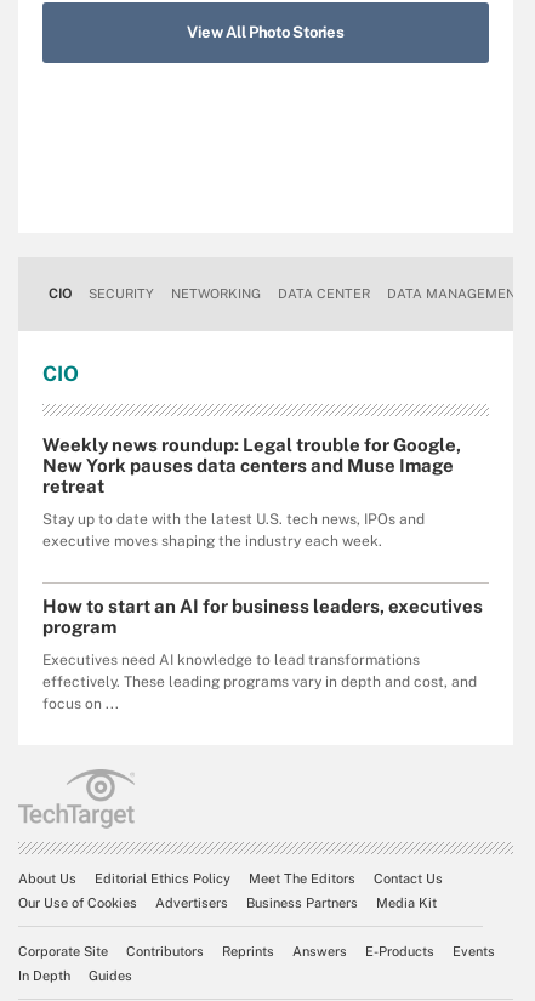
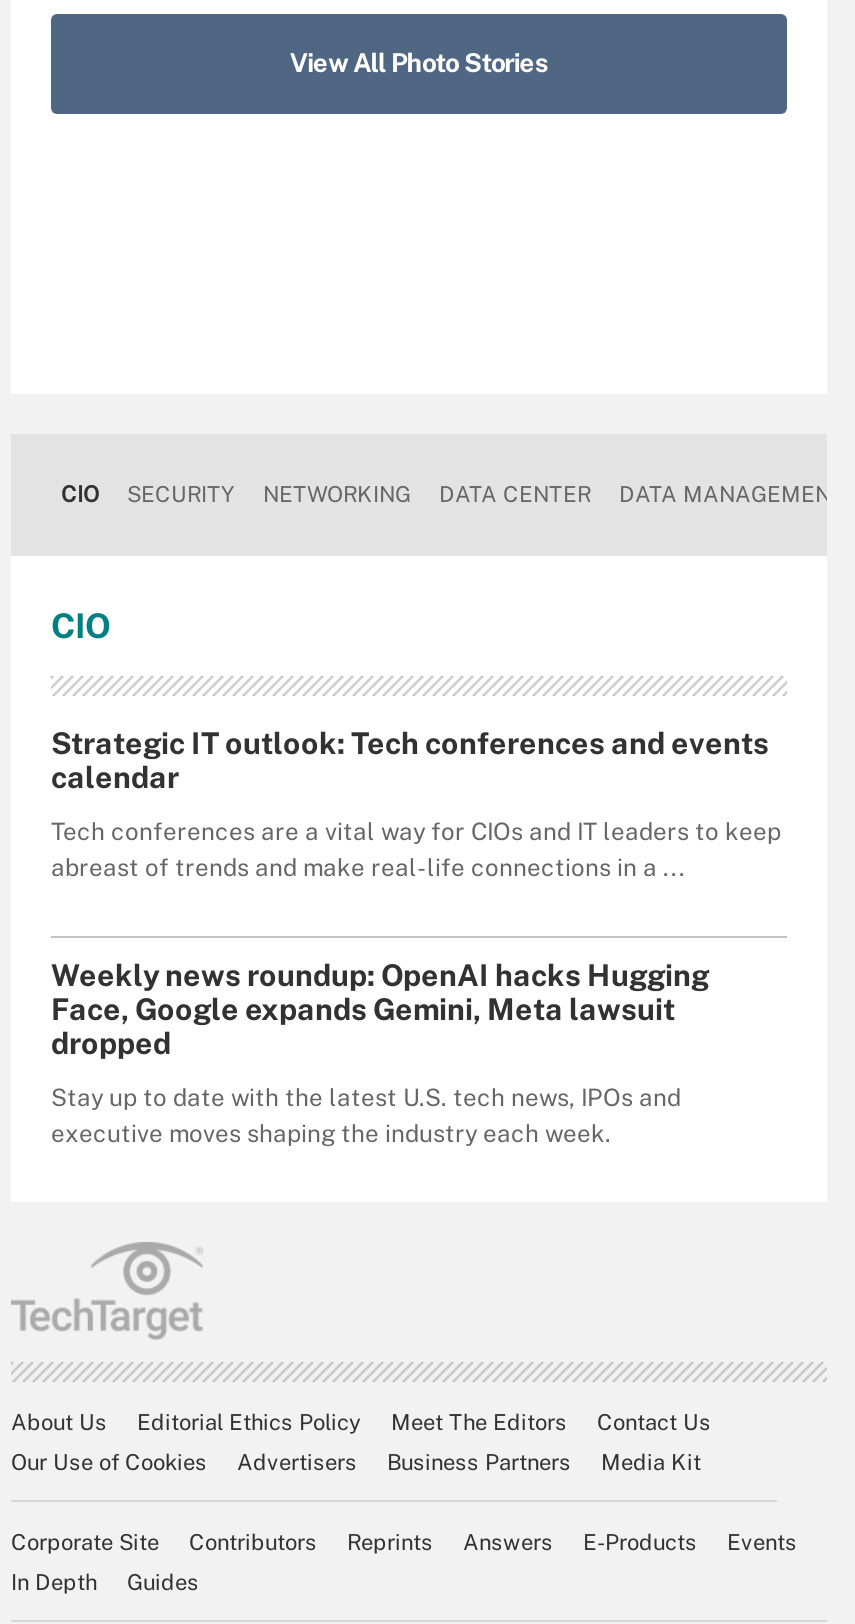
[42,434,461,496] Weekly news roundup: Legal trouble for Google, | New York pauses data centers and Muse Image | retreat -> [51,726,781,1060] Strategic IT outlook: Tech conferences and events | calendar | Tech conferences are a vital way for CIOs and IT leaders to keep | abreast of trends and make real-life connections in a ... | Weekly news roundup: OpenAI hacks Hugging | Face, Google expands Gemini, Meta lawsuit | dropped
moved [42,511,425,549] -> [51,1084,681,1148]: Stay up to date with the latest U.S. tech news, IPOs and | executive moves shaping the industry each week.
[42,596,483,712] How to start an AI for business leaders, executives | program | Executives need AI knowledge to lead transformations | effectively. These leading programs vary in depth and cost, and | focus on ... -> none

